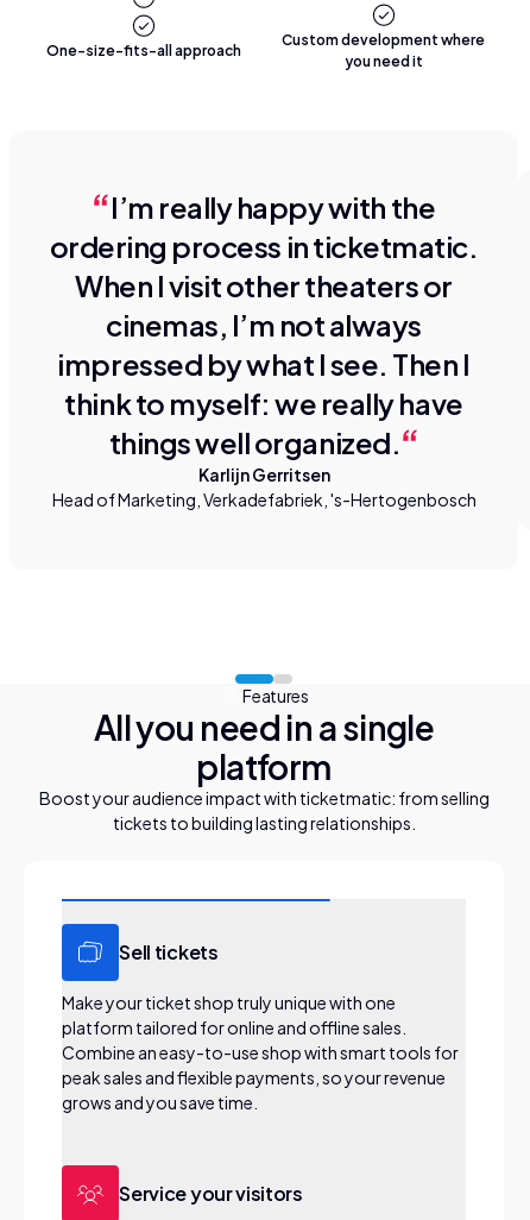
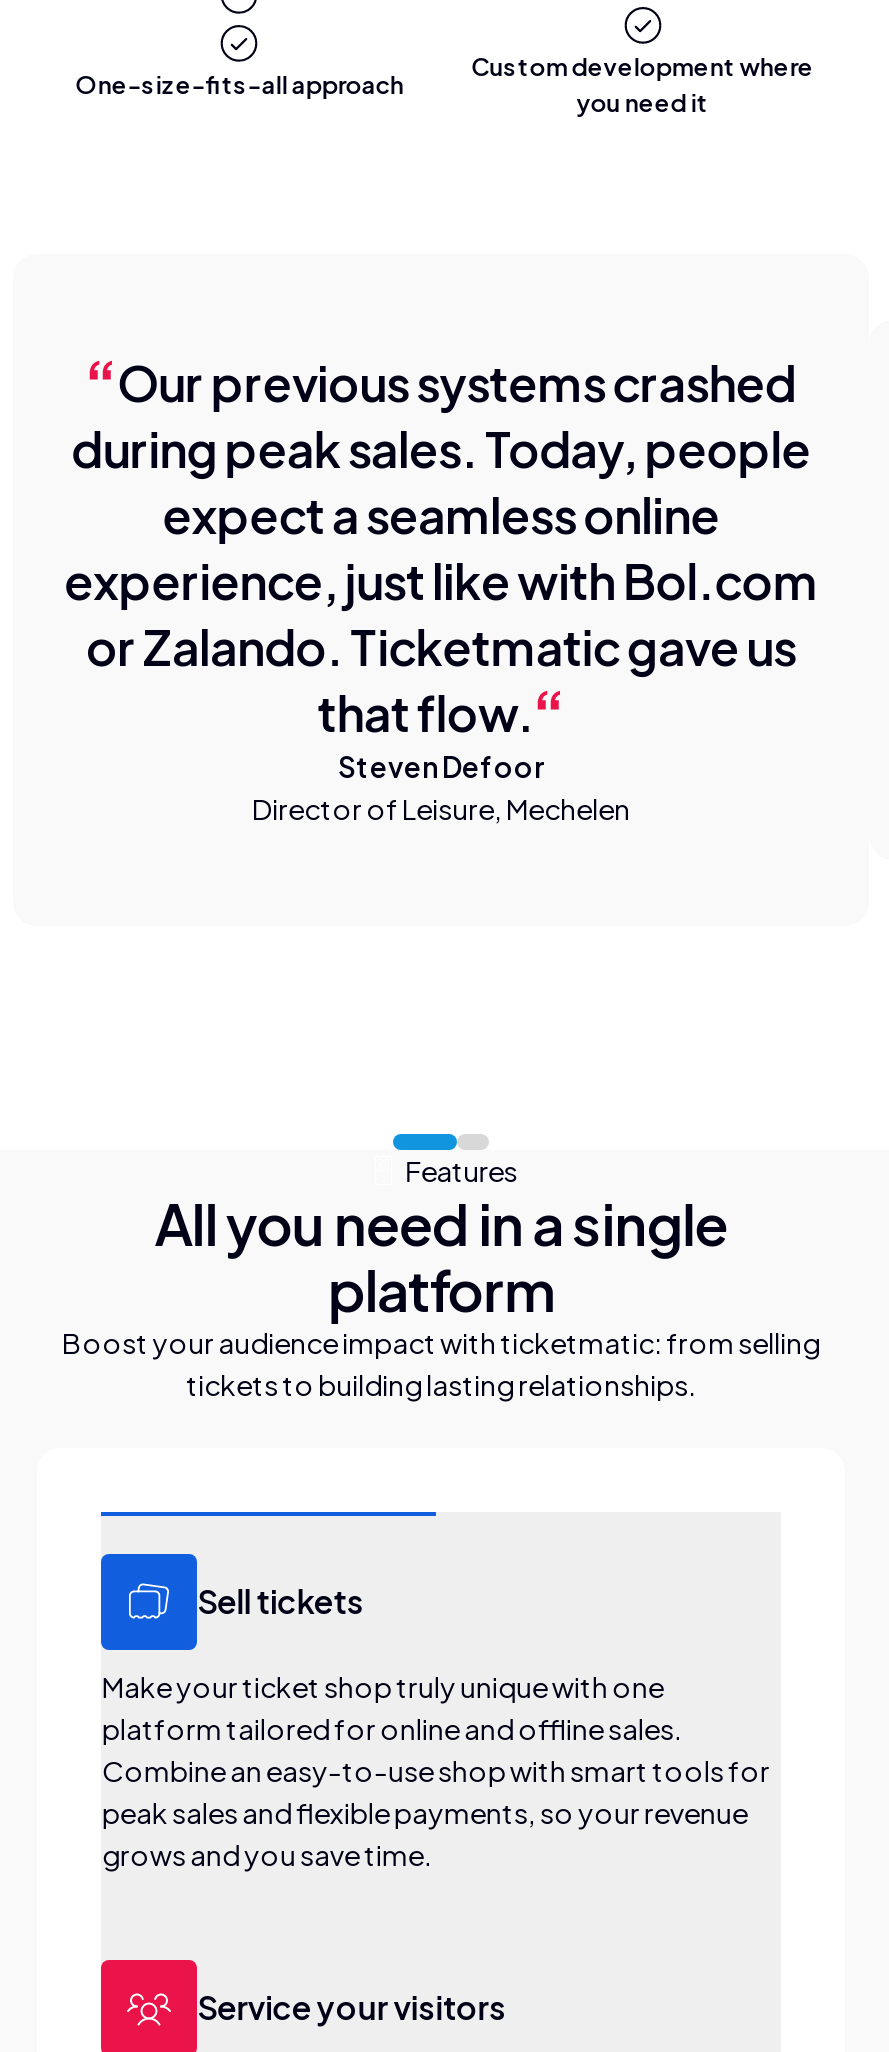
[50,189,478,510] I’m really happy with the | ordering process in ticketmatic. | When I visit other theaters or | cinemas, I’m not always | impressed by what I see. Then I | think to myself: we really have | things well organized. | Karlijn Gerritsen | Head of Marketing, Verkadefabriek, 's-Hertogenbosch -> [64,351,818,825] Our previous systems crashed | during peak sales. Today, people | expect a seamless online | experience, just like with Bol.com | or Zalando. Ticketmatic gave us | that flow. | Steven Defoor | Director of Leisure, Mechelen

